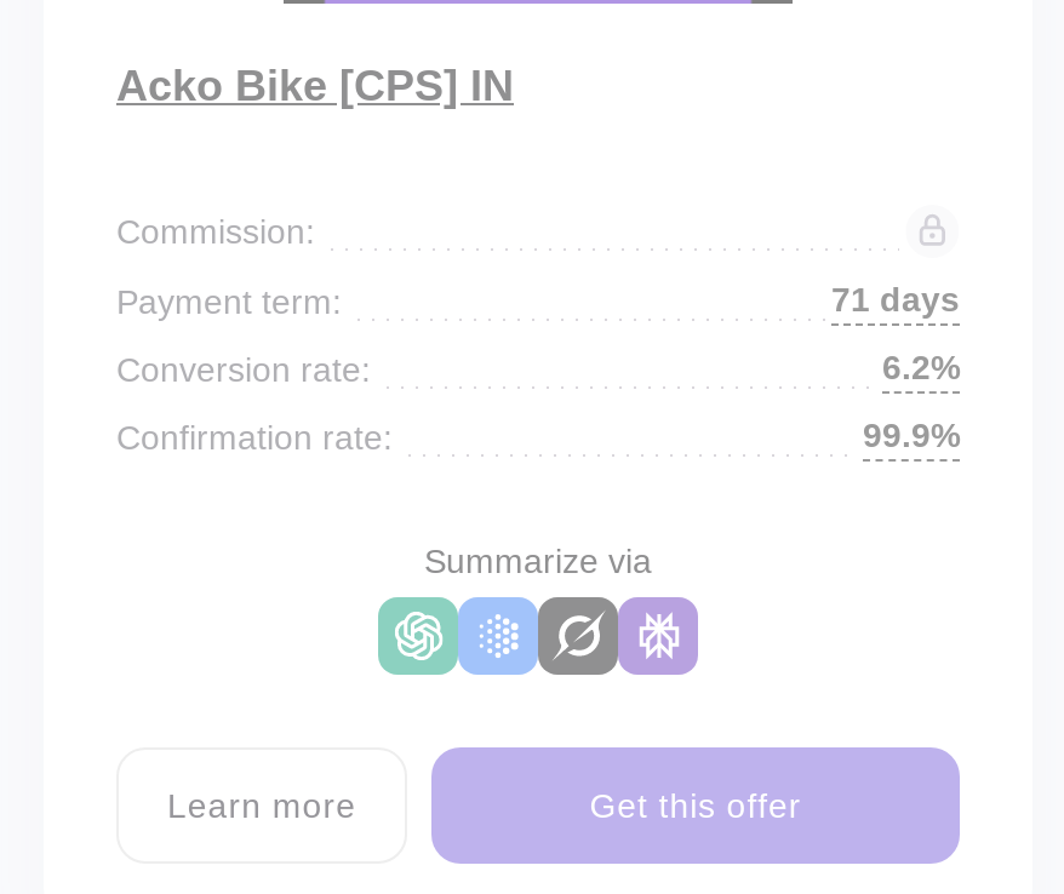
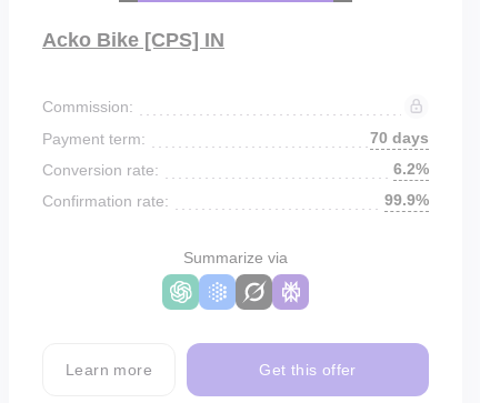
[831,280,960,319] 71 days -> [370,129,429,147] 70 days

